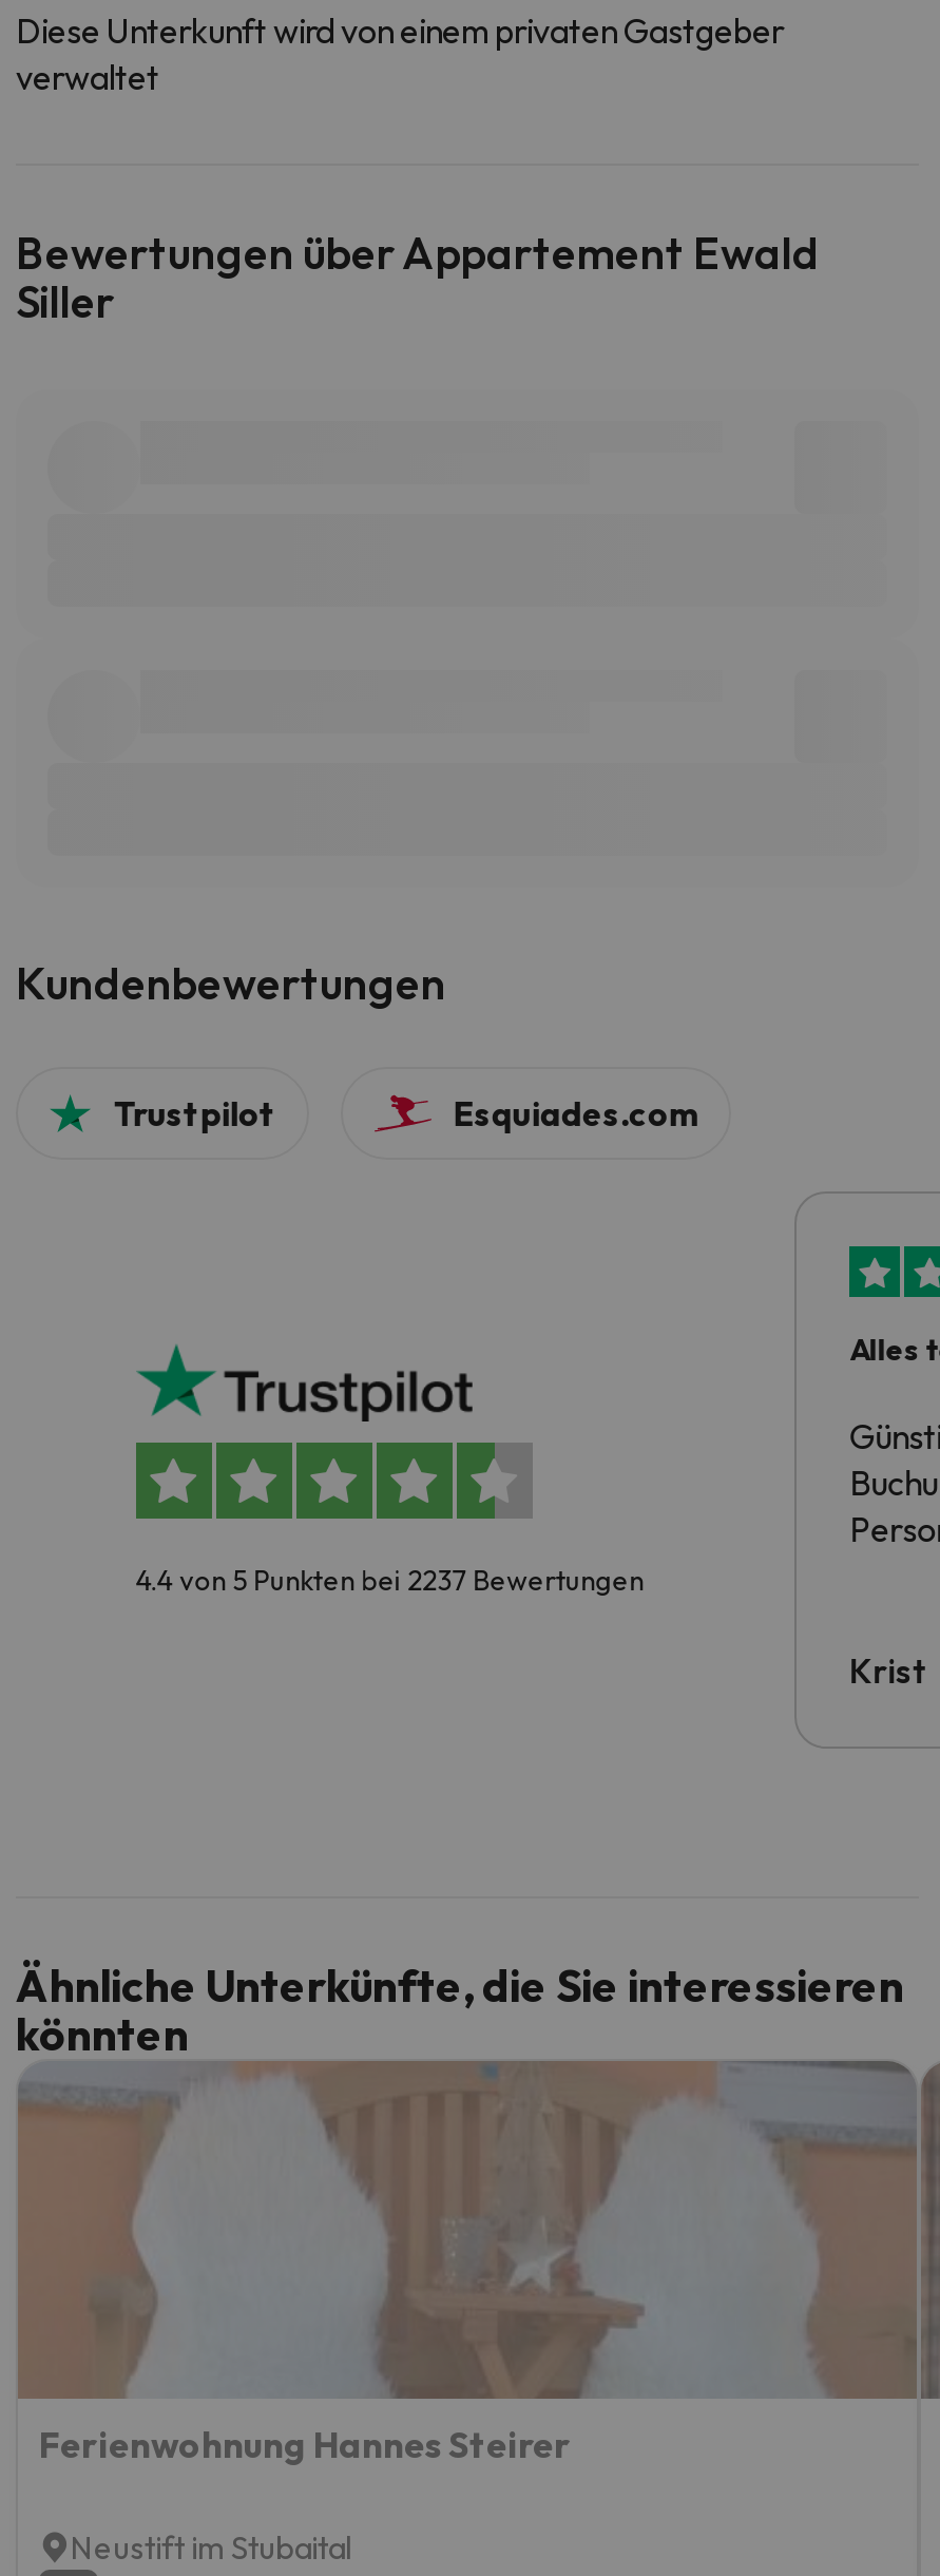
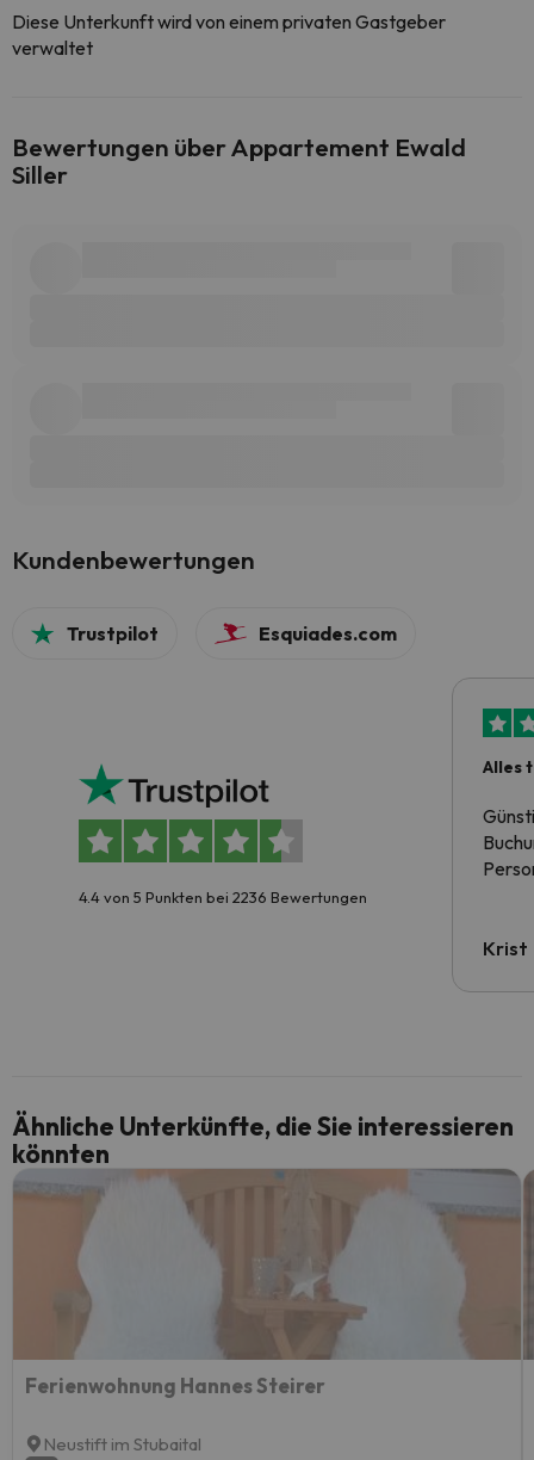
[135,1563,644,1597] 4.4 von 5 Punkten bei 2237 Bewertungen -> [79,888,367,907] 4.4 von 5 Punkten bei 2236 Bewertungen

